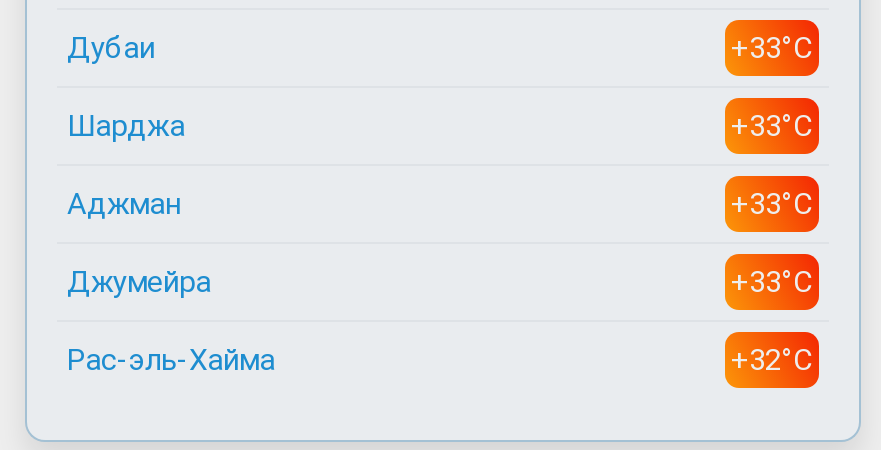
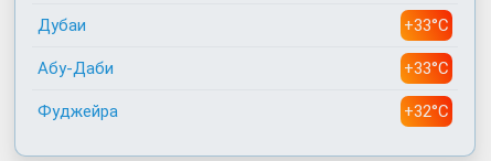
[67,109,185,145] Шарджа -> [38,59,114,79] Абу-Даби
[67,187,813,379] Аджман | +33°C | Джумейра | +33°C | Рас-эль-Хайма -> [38,102,118,122] Фуджейра

